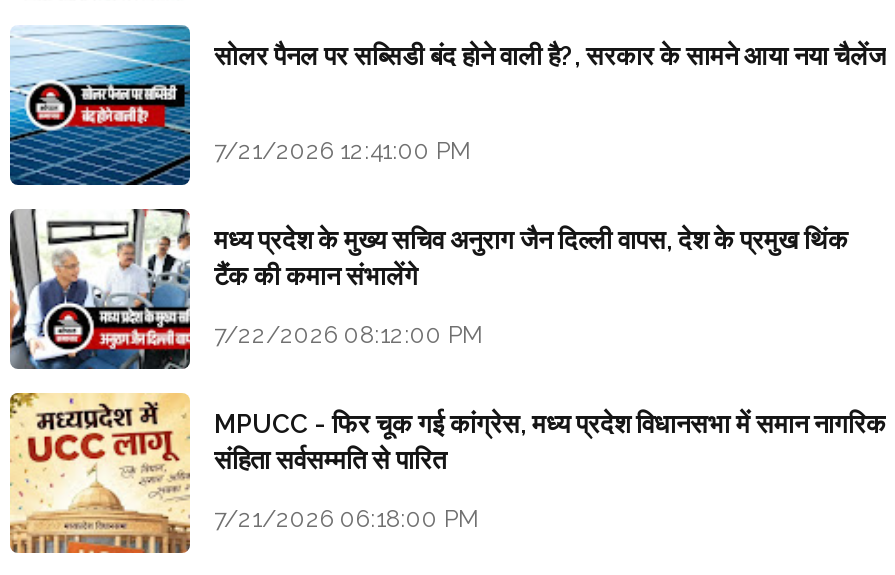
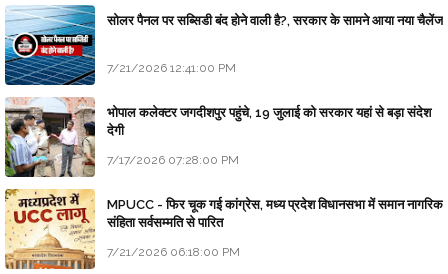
[8,208,848,370] [image] | मध्य प्रदेश के मुख्य सचिव अनुराग जैन दिल्ली वापस, देश के प्रमुख थिंक | टैंक की कमान संभालेंगे -> [4,97,431,178] [image] | भोपाल कलेक्टर जगदीशपुर पहुंचे, 19 जुलाई को सरकार यहां से बड़ा संदेश | देगी
[214,321,484,349] 7/22/2026 08:12:00 PM -> [107,153,239,167] 7/17/2026 07:28:00 PM

